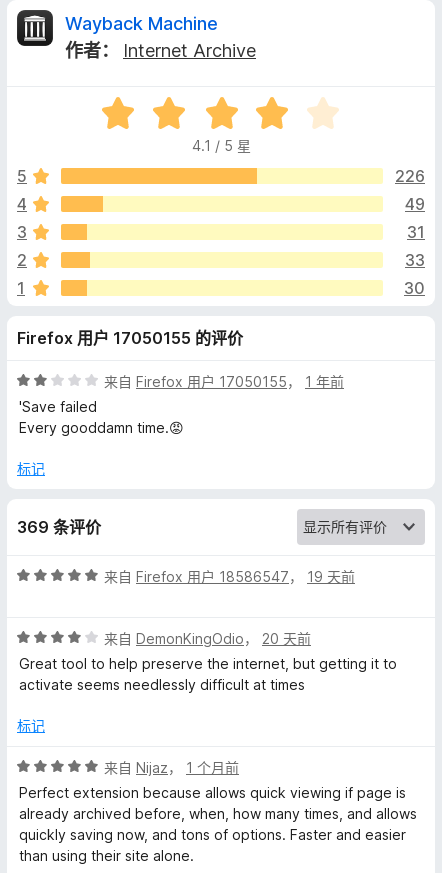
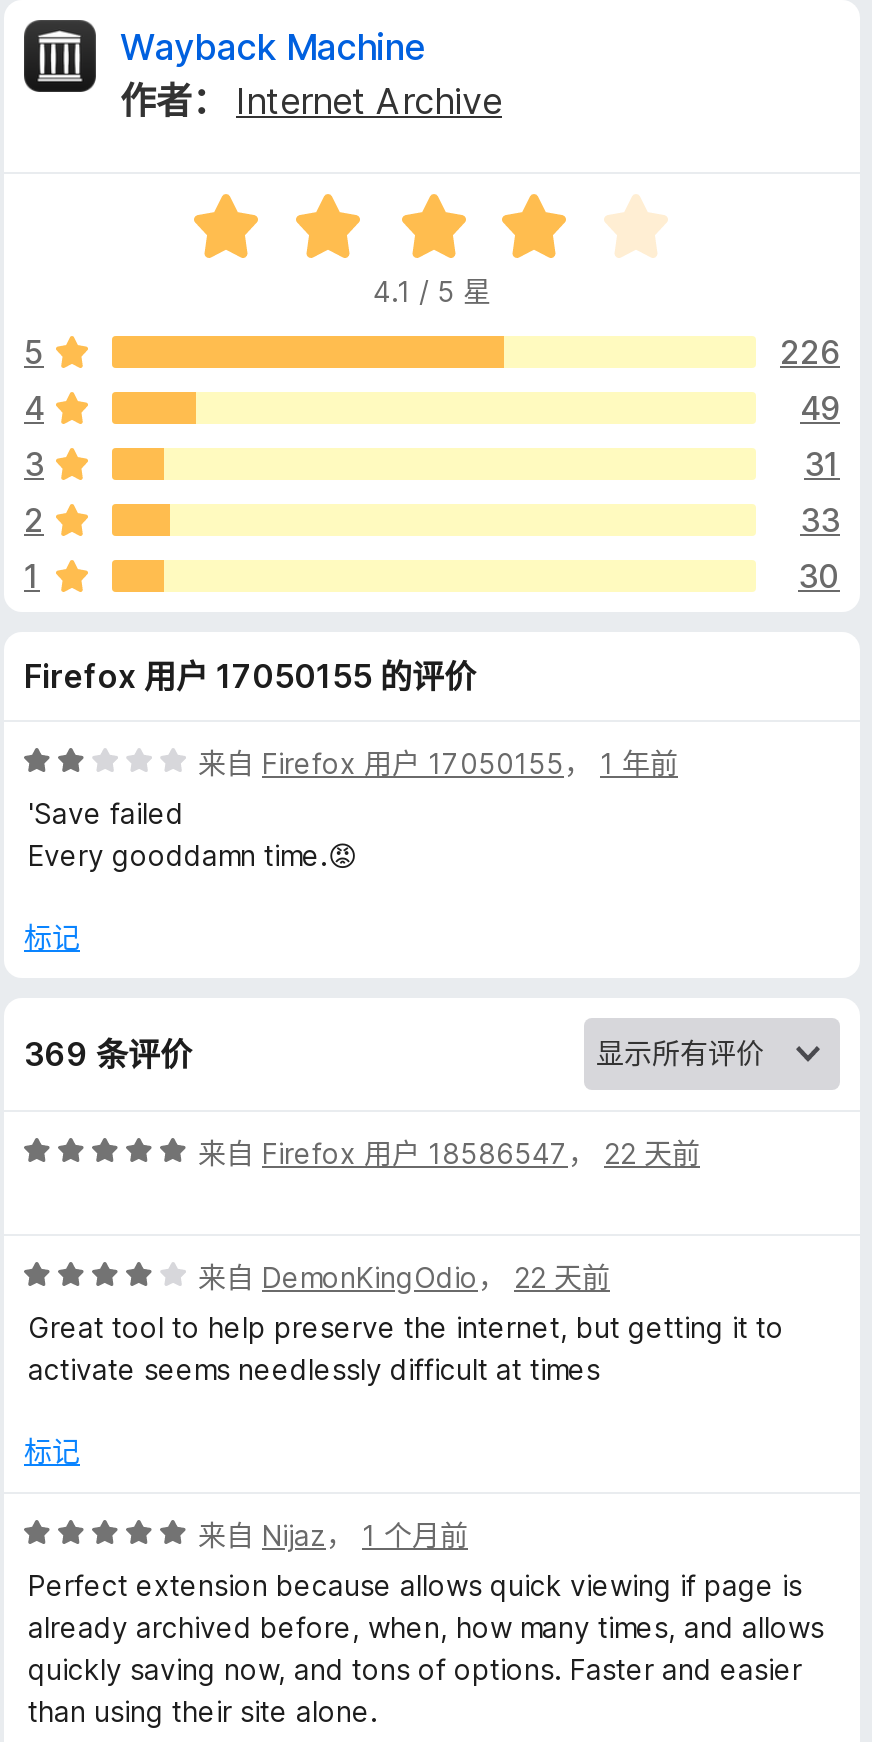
[104,568,355,585] 来自Firefox 用户 18586547，19 天前 -> [198,1136,700,1170] 来自Firefox 用户 18586547，22 天前
[104,630,311,647] 来自DemonKingOdio，20 天前 -> [198,1260,610,1294] 来自DemonKingOdio，22 天前

